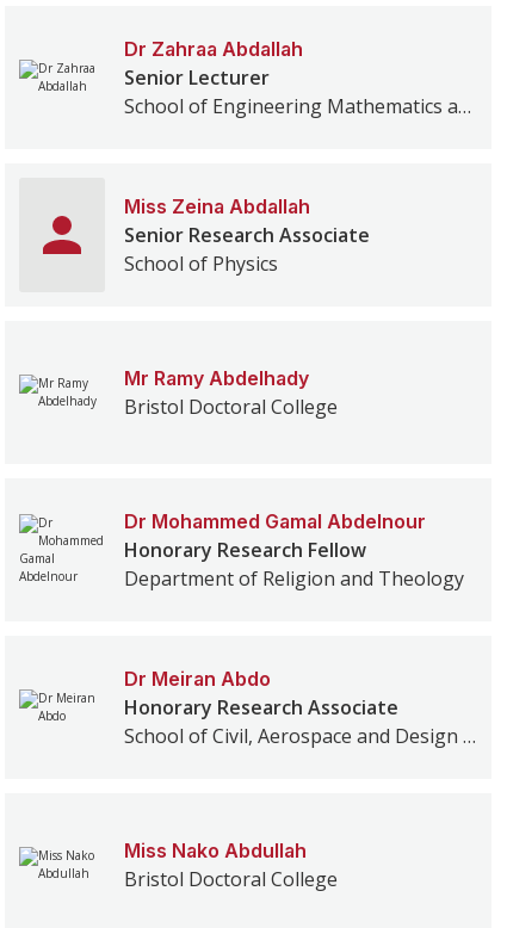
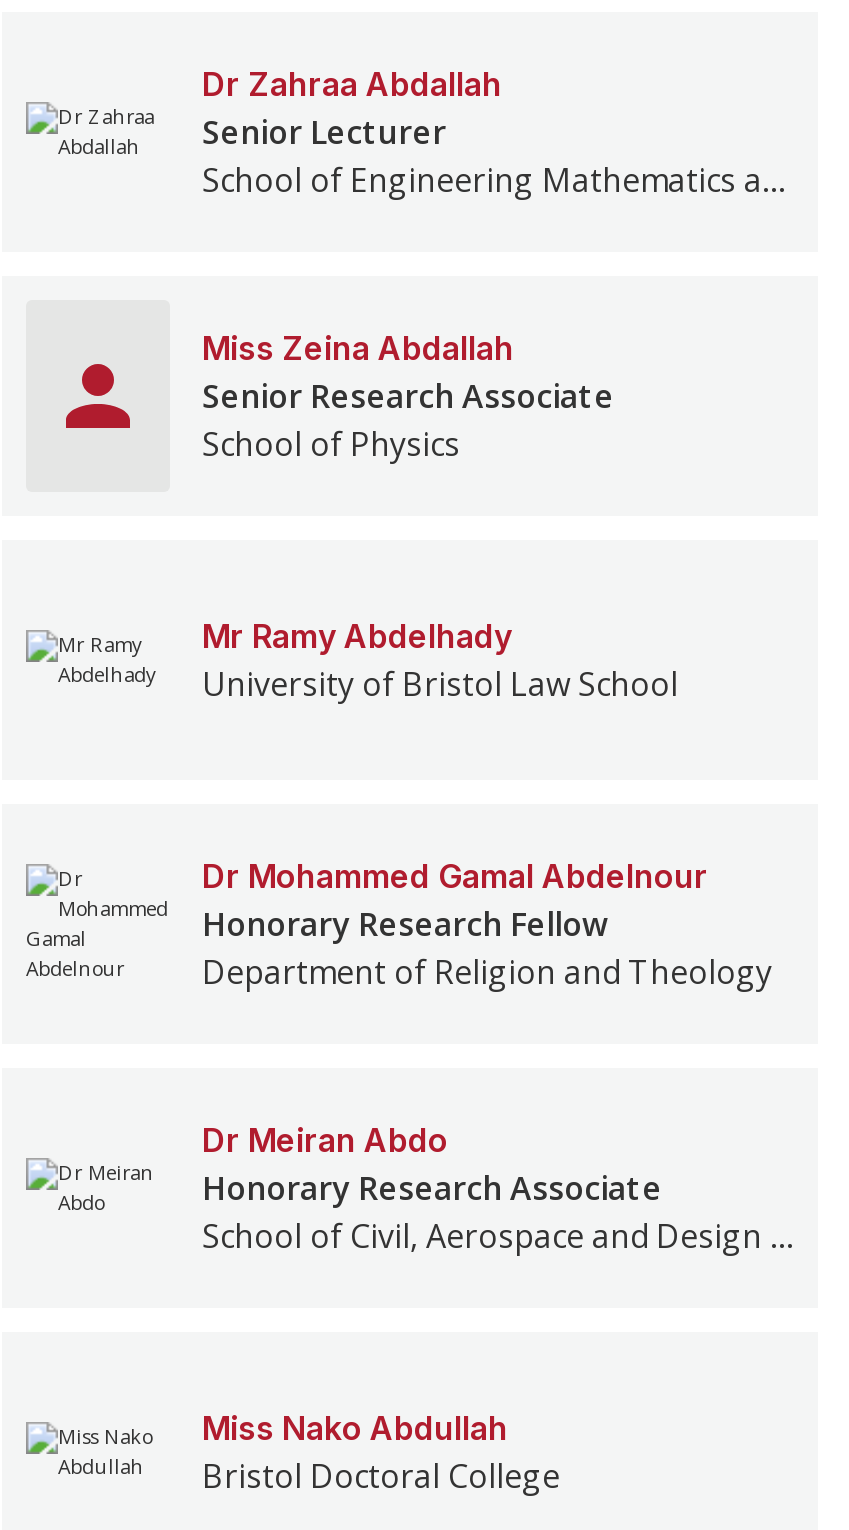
[124,394,338,420] Bristol Doctoral College -> [202,662,678,706] University of Bristol Law School

